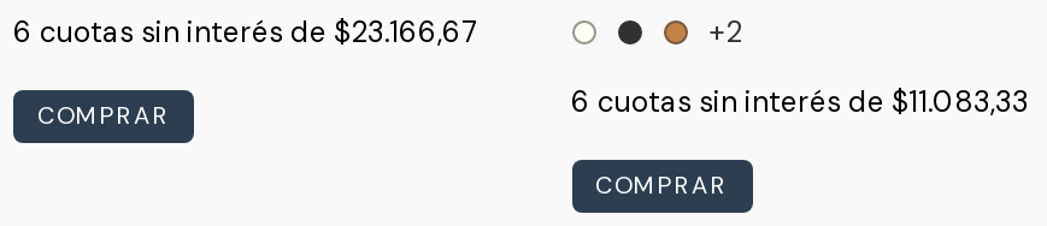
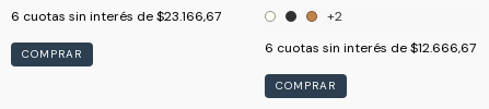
[571,82,1029,120] 6 cuotas sin interés de $11.083,33 -> [264,39,475,56] 6 cuotas sin interés de $12.666,67

